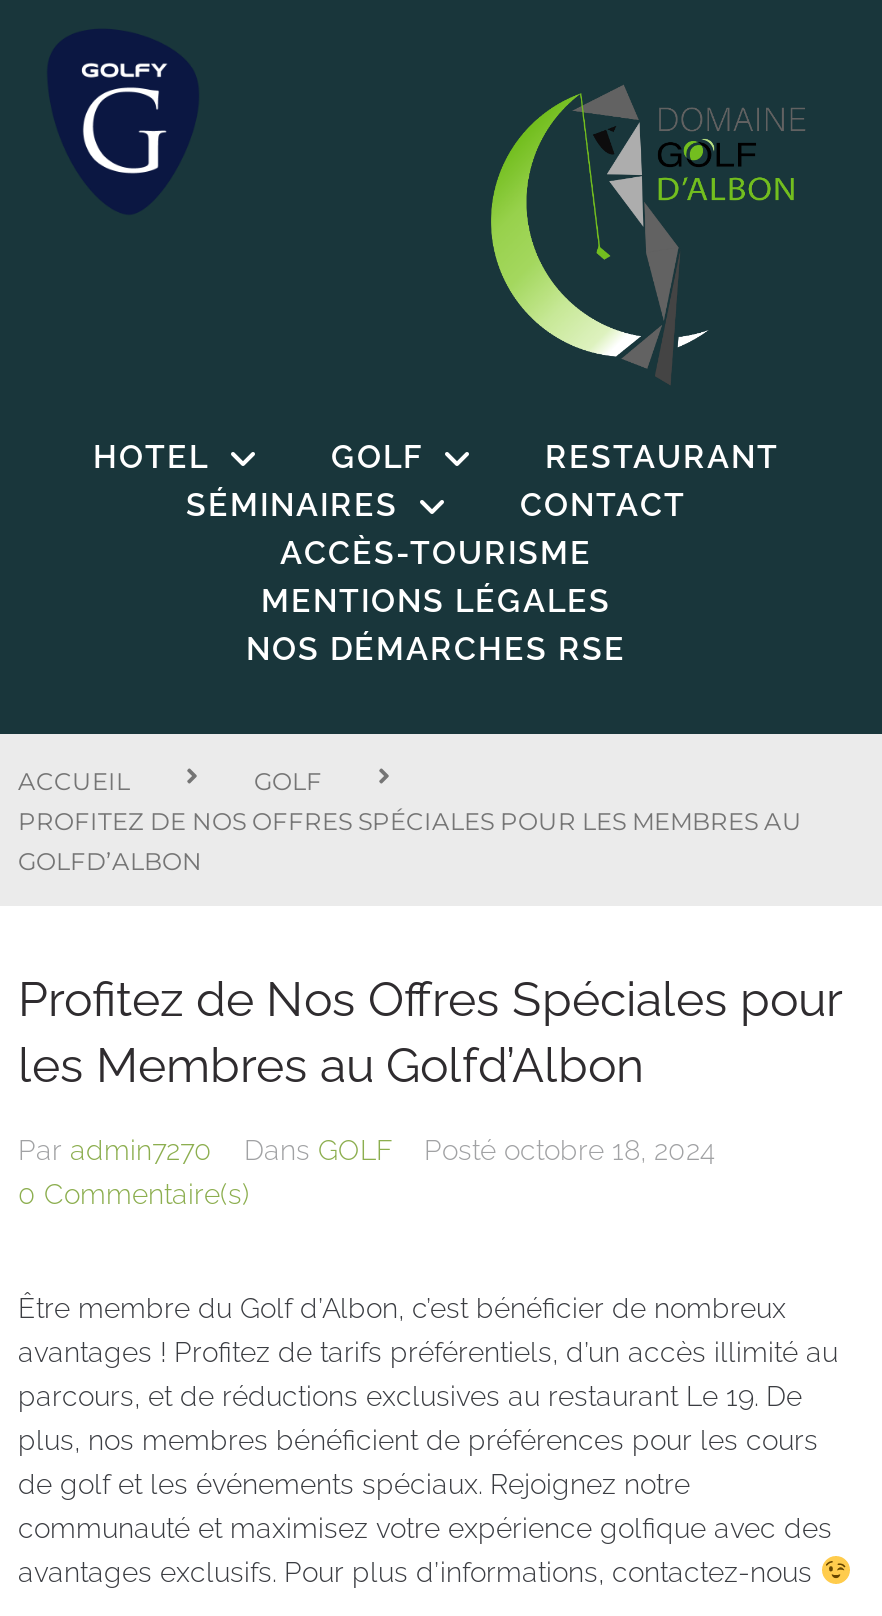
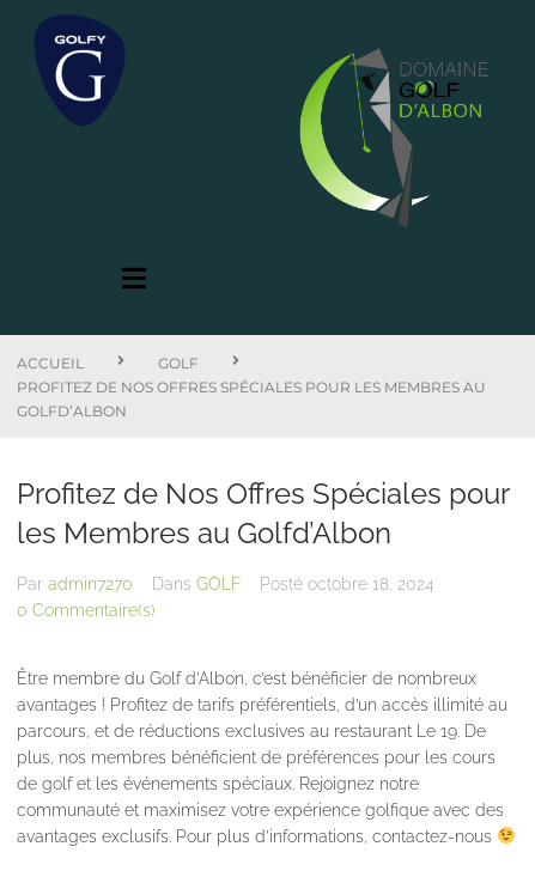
[93,438,779,668] HOTEL | GOLF | RESTAURANT | SÉMINAIRES | CONTACT | ACCÈS-TOURISME | MENTIONS LÉGALES | NOS DÉMARCHES RSE -> none

